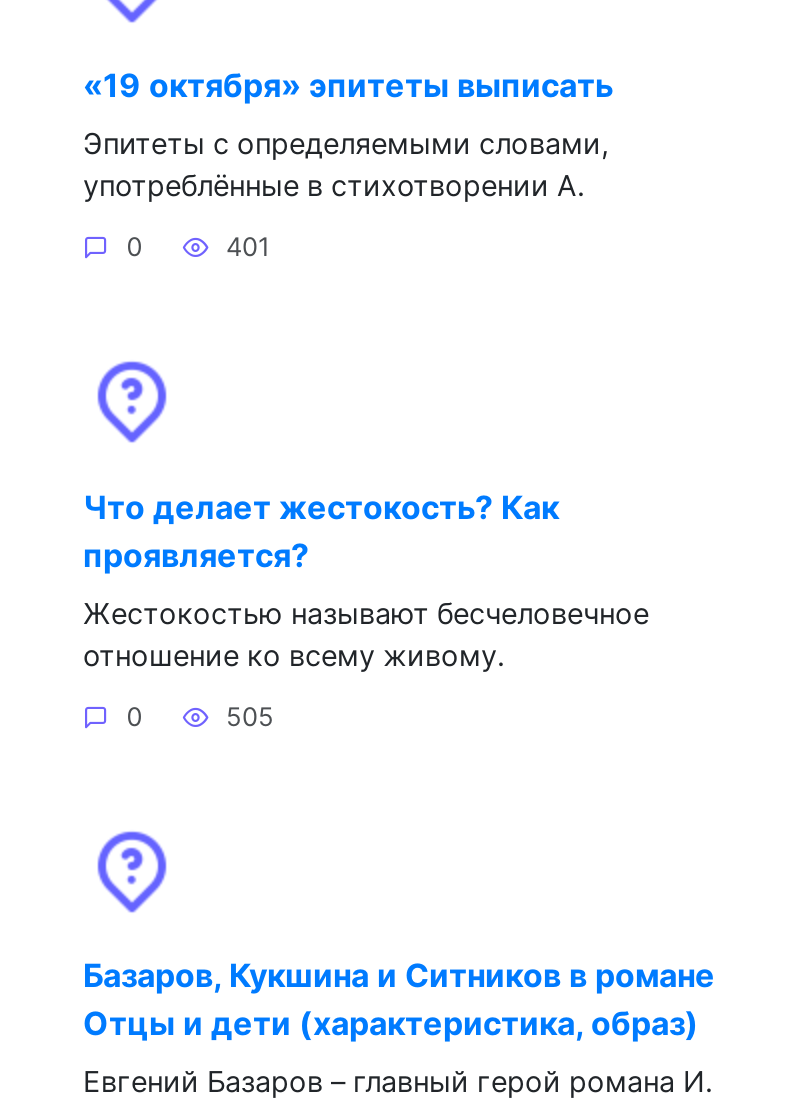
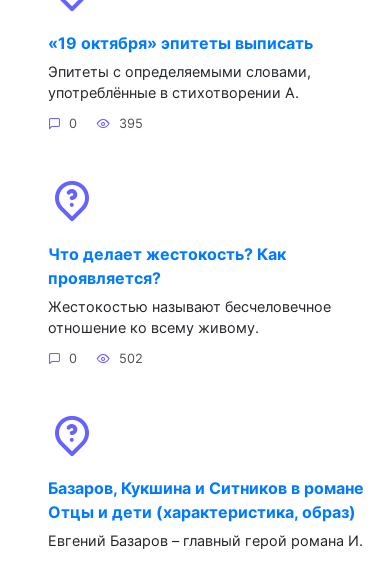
[226,233,270,263] 401 -> [119,116,143,131] 395
[226,702,274,732] 505 -> [119,351,143,366] 502

